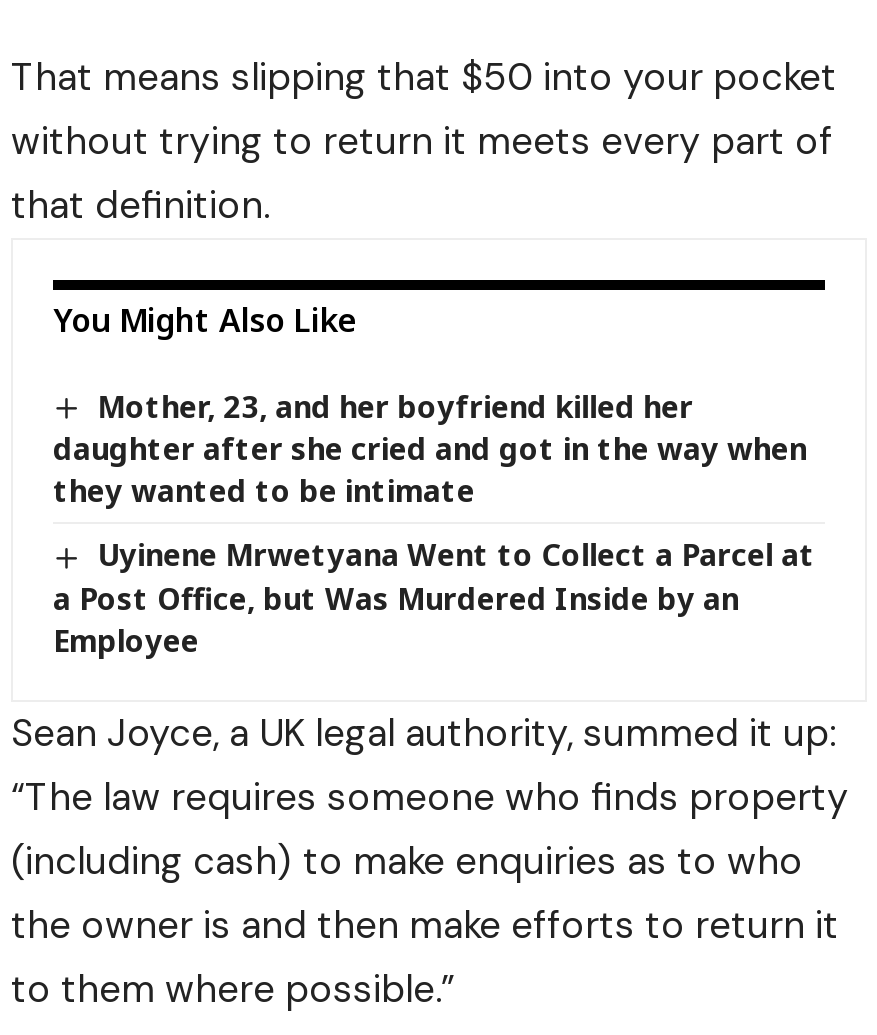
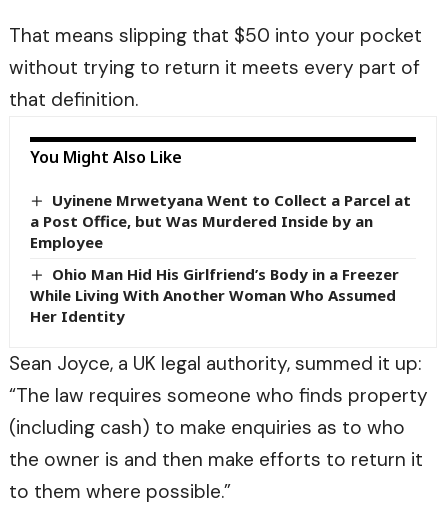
[53,385,807,510] Mother, 23, and her boyfriend killed her | daughter after she cried and got in the way when | they wanted to be intimate -> none
moved [53,534,815,659] -> [30,190,411,252]: Uyinene Mrwetyana Went to Collect a Parcel at | a Post Office, but Was Murdered Inside by an | Employee
none -> [30,264,399,326] Ohio Man Hid His Girlfriend’s Body in a Freezer | While Living With Another Woman Who Assumed | Her Identity

